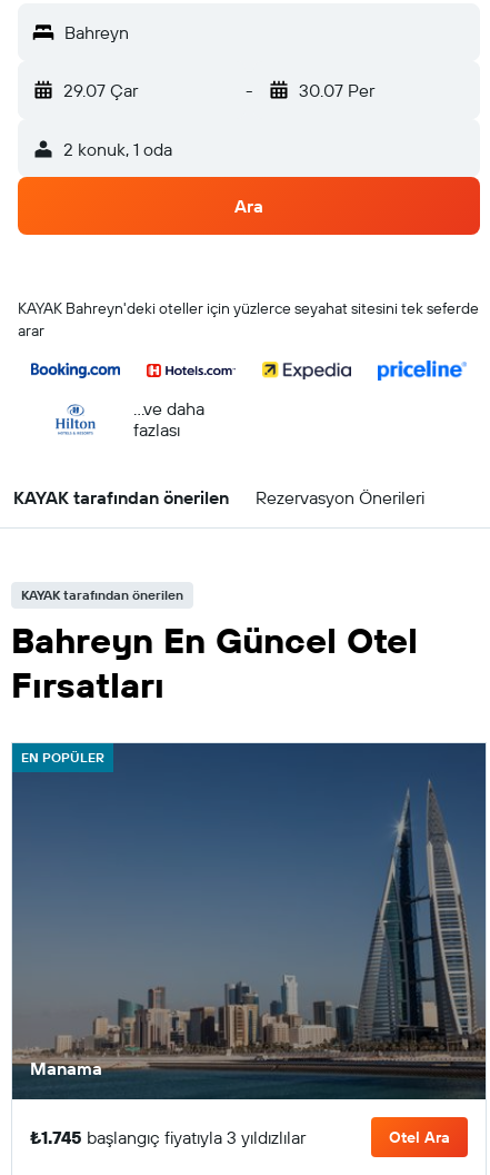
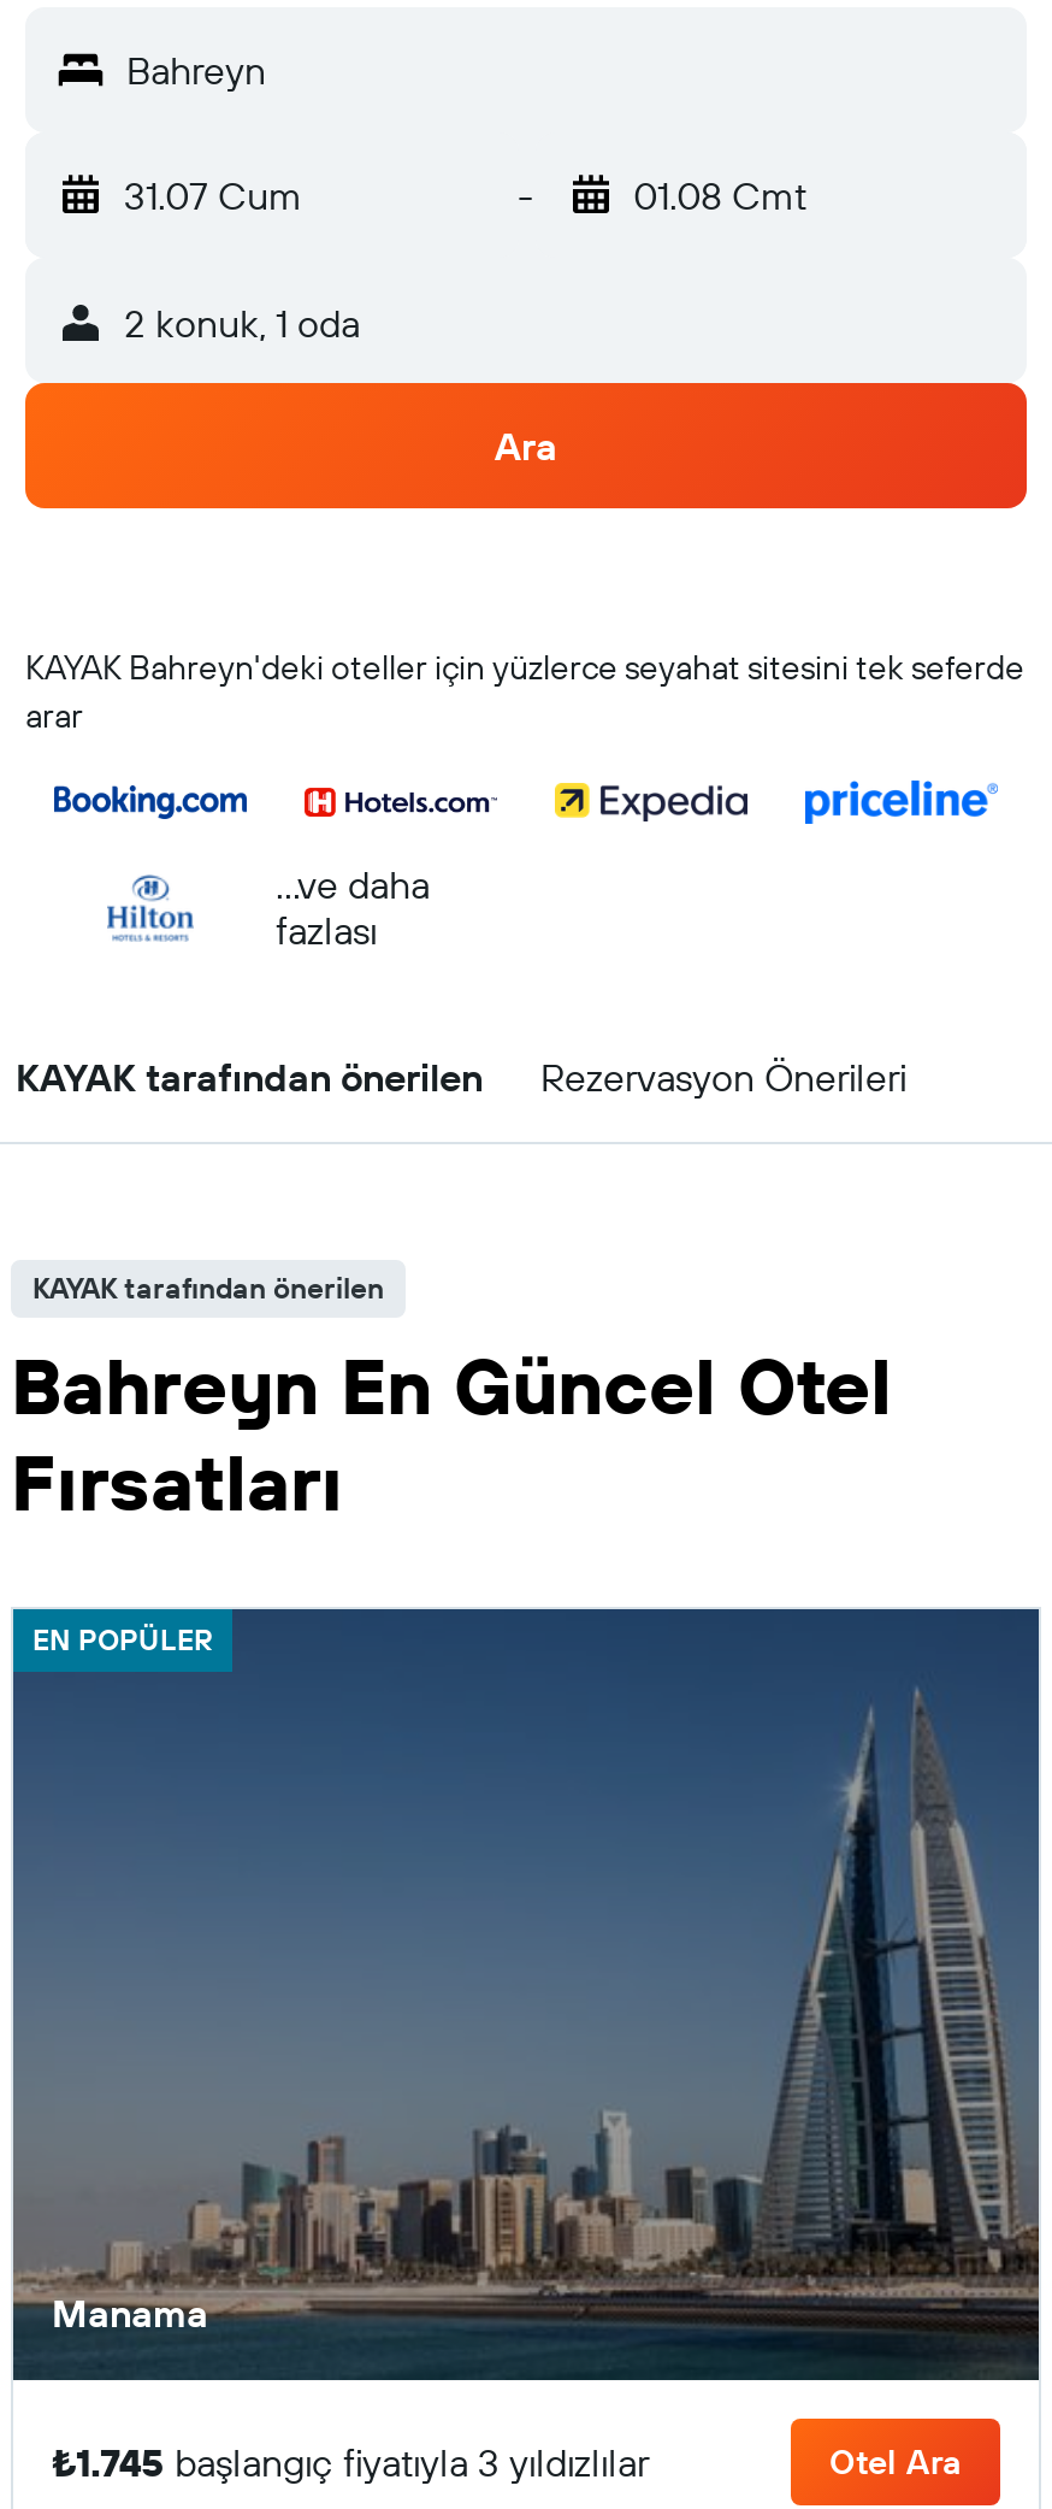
[63,79,138,101] 29.07 Çar -> [124,171,302,219] 31.07 Cum
[298,79,374,101] 30.07 Per -> [633,171,806,219] 01.08 Cmt

